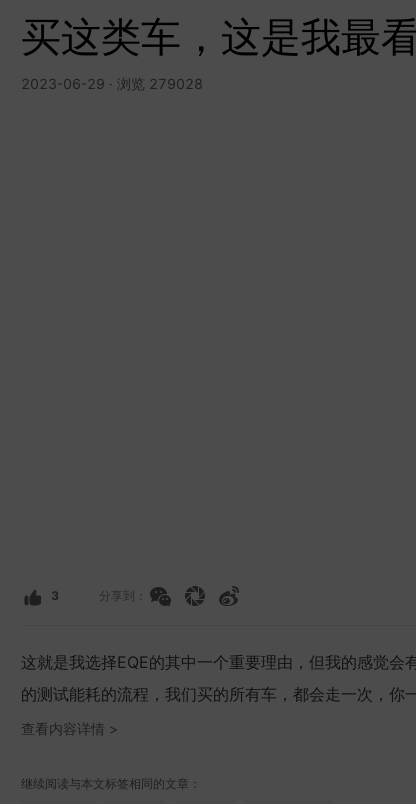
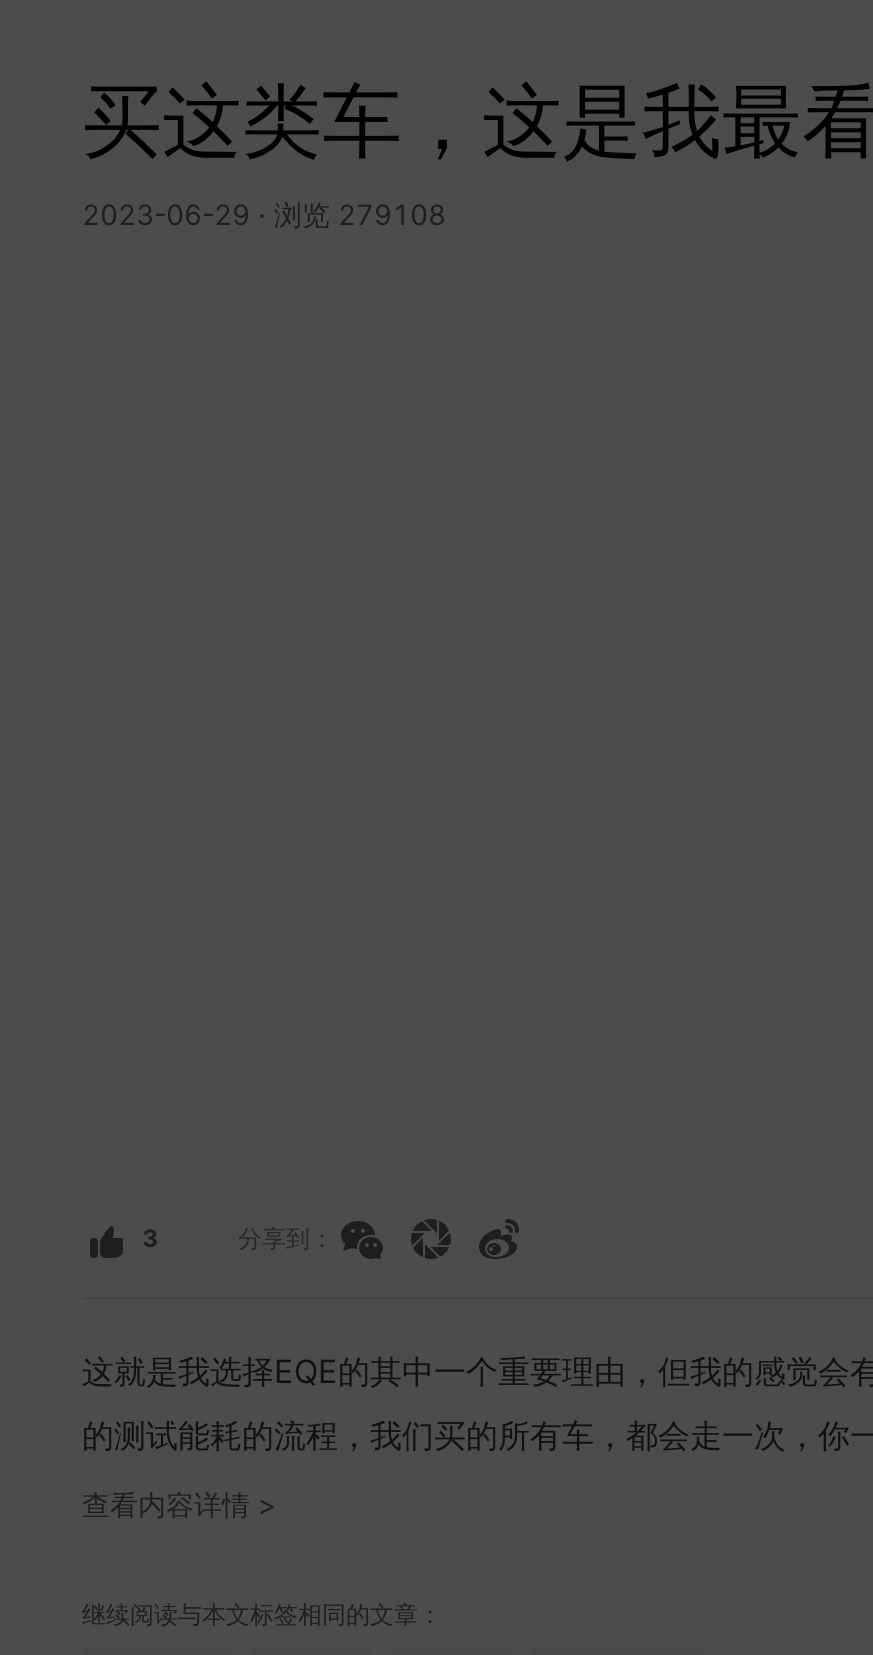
[20,75,202,92] 2023-06-29 · 浏览 279028 -> [82,197,446,231] 2023-06-29 · 浏览 279108

